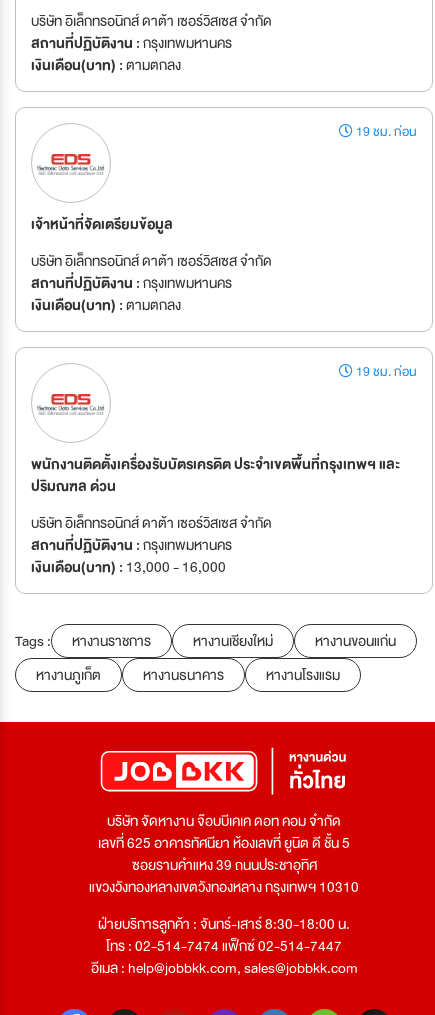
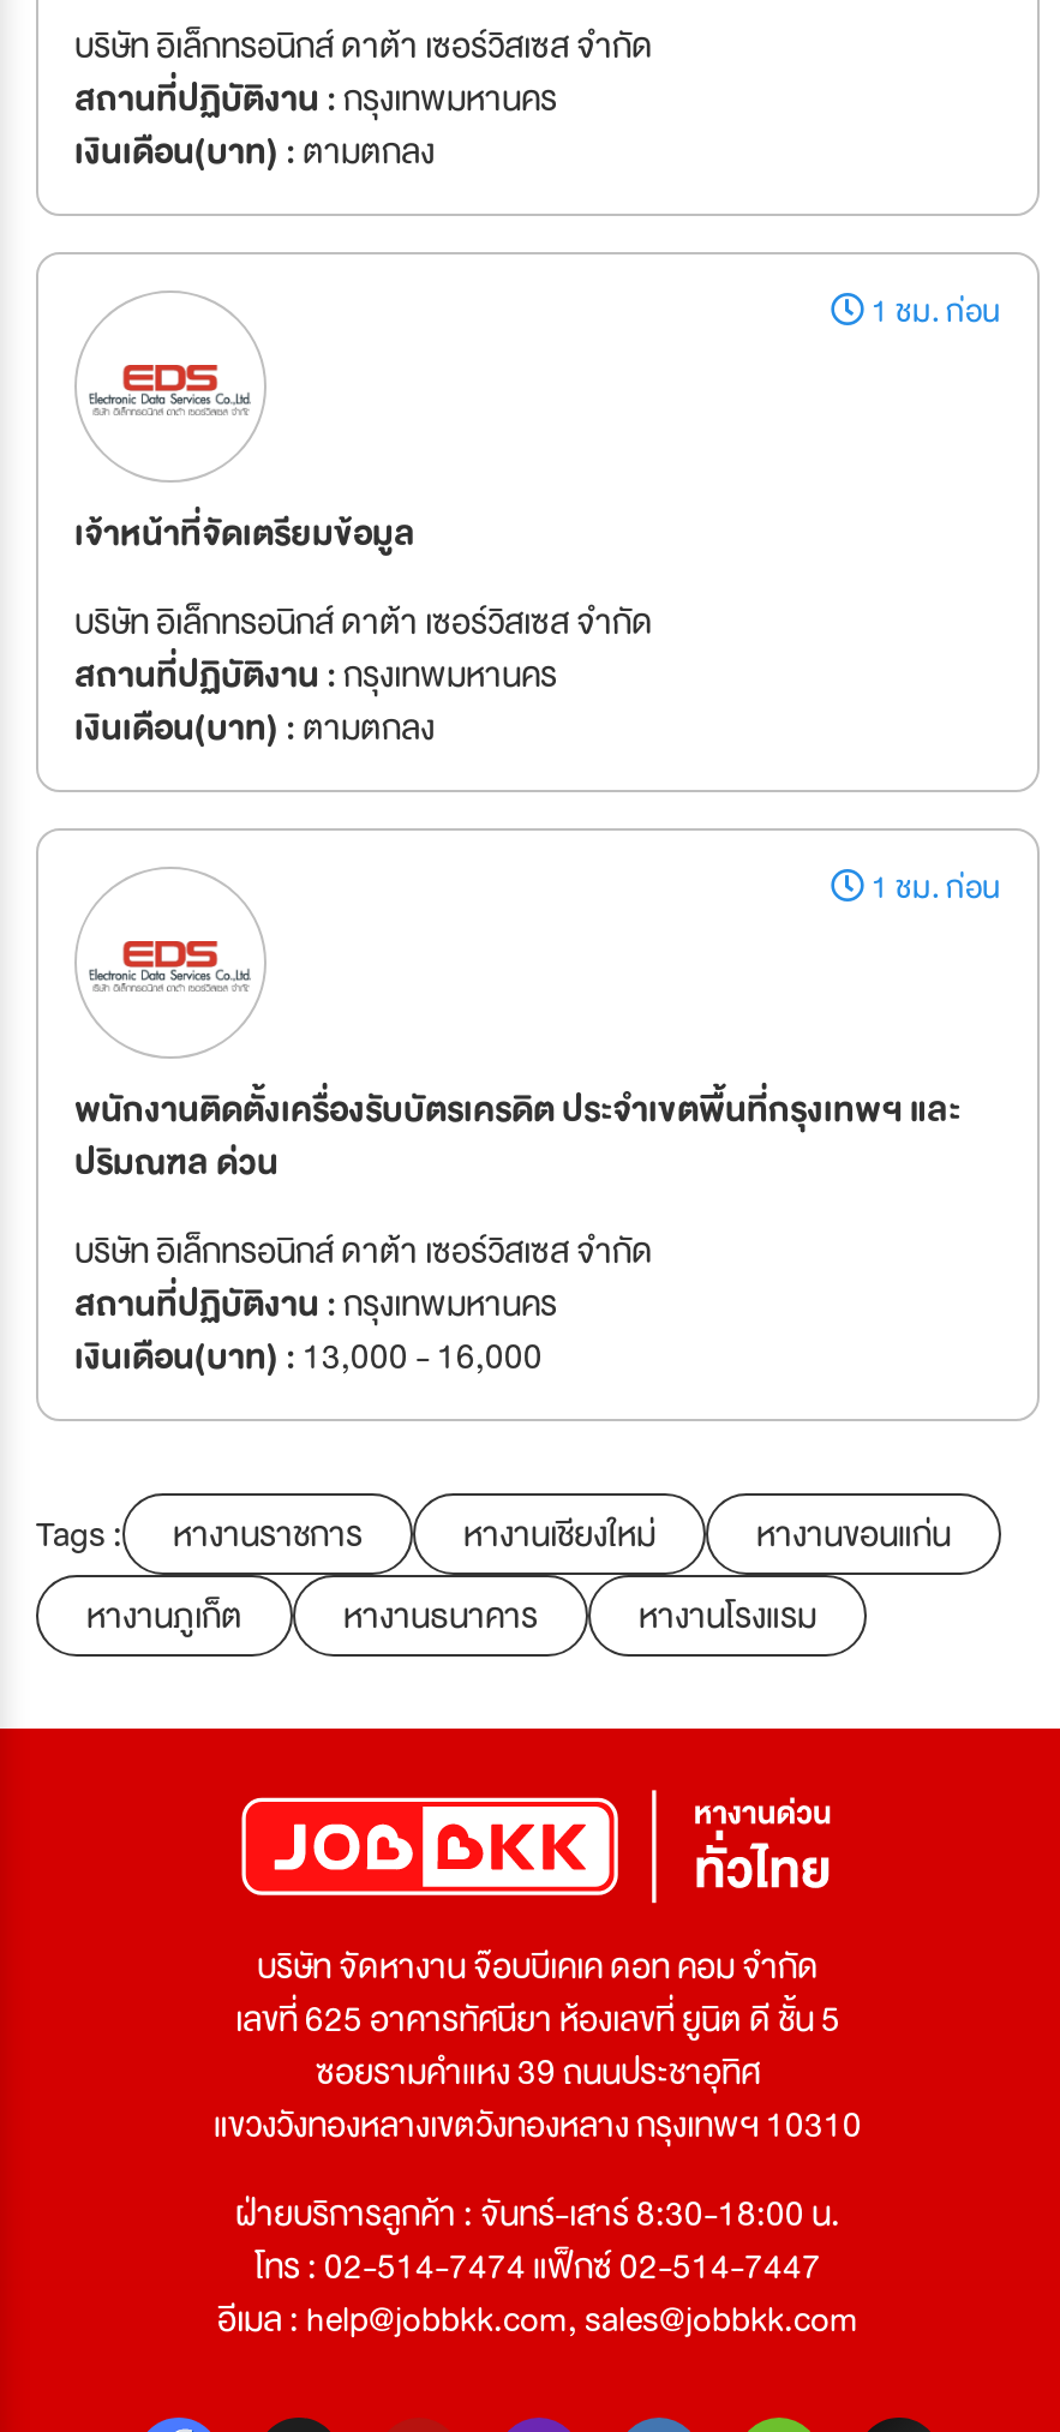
[353,121,417,143] 19 ชม. ก่อน -> [864,286,1001,339] 1 ชม. ก่อน
[353,361,417,383] 19 ชม. ก่อน -> [864,863,1001,915] 1 ชม. ก่อน

